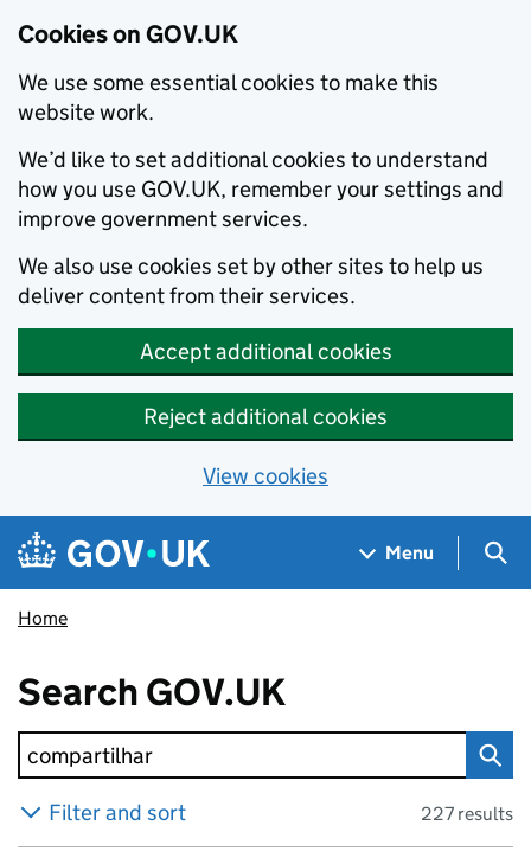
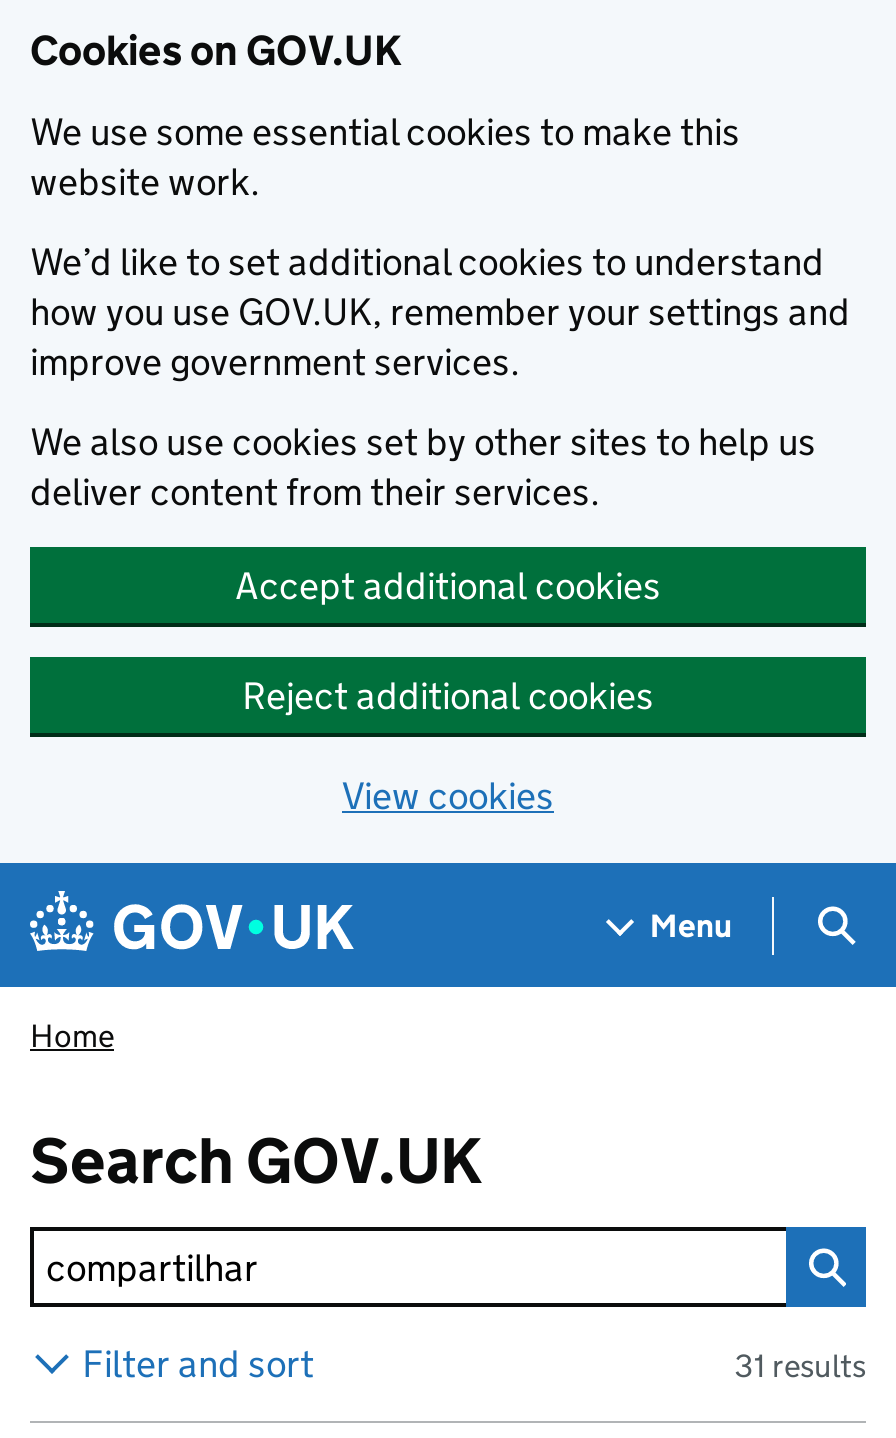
[421,802,513,825] 227 results -> [734,1347,866,1385] 31 results

